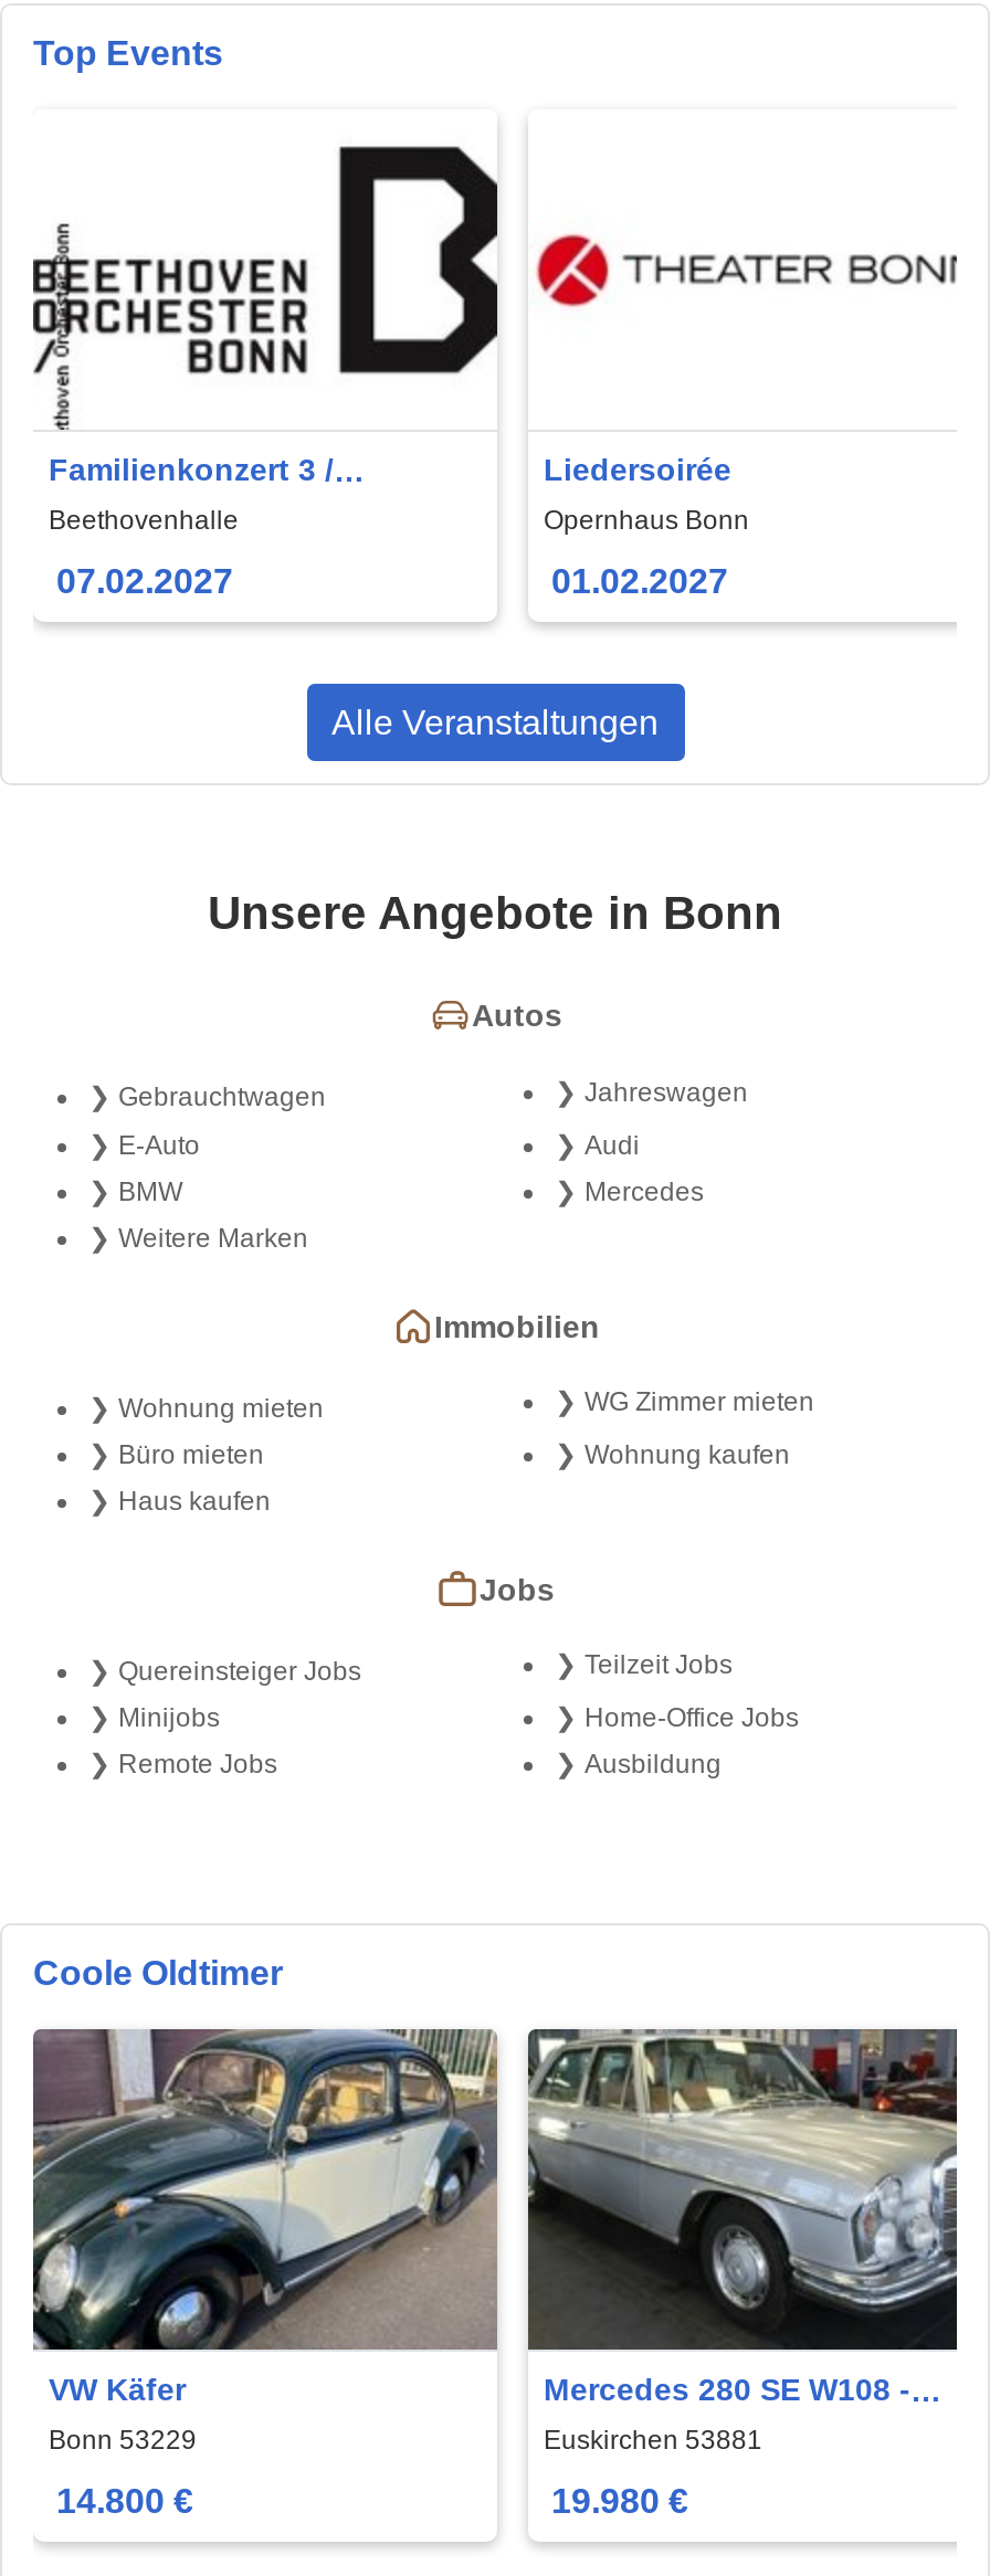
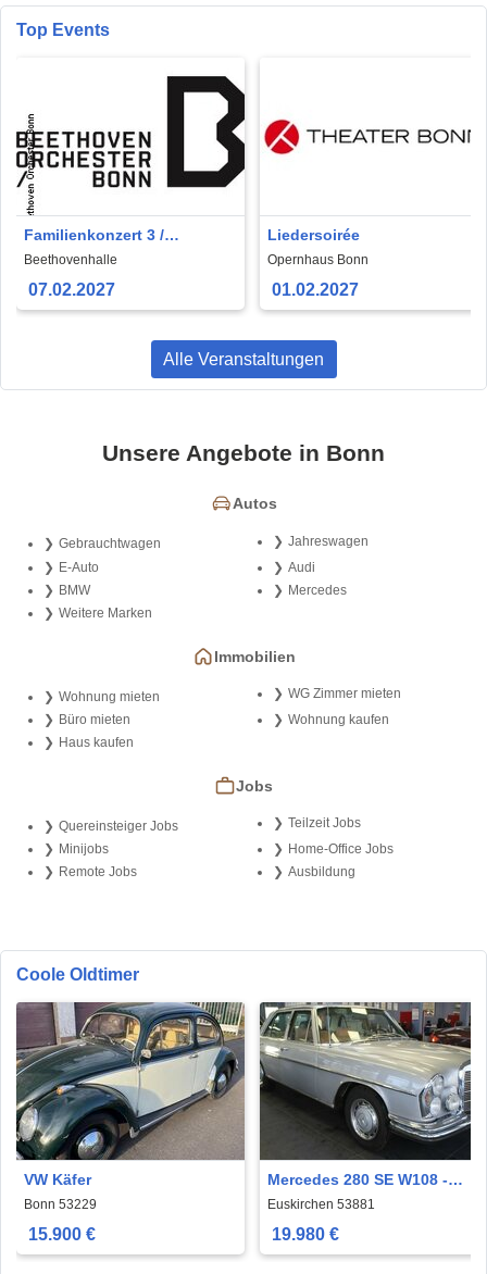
[56,2482,193,2519] 14.800 € -> [28,1225,95,1243] 15.900 €

